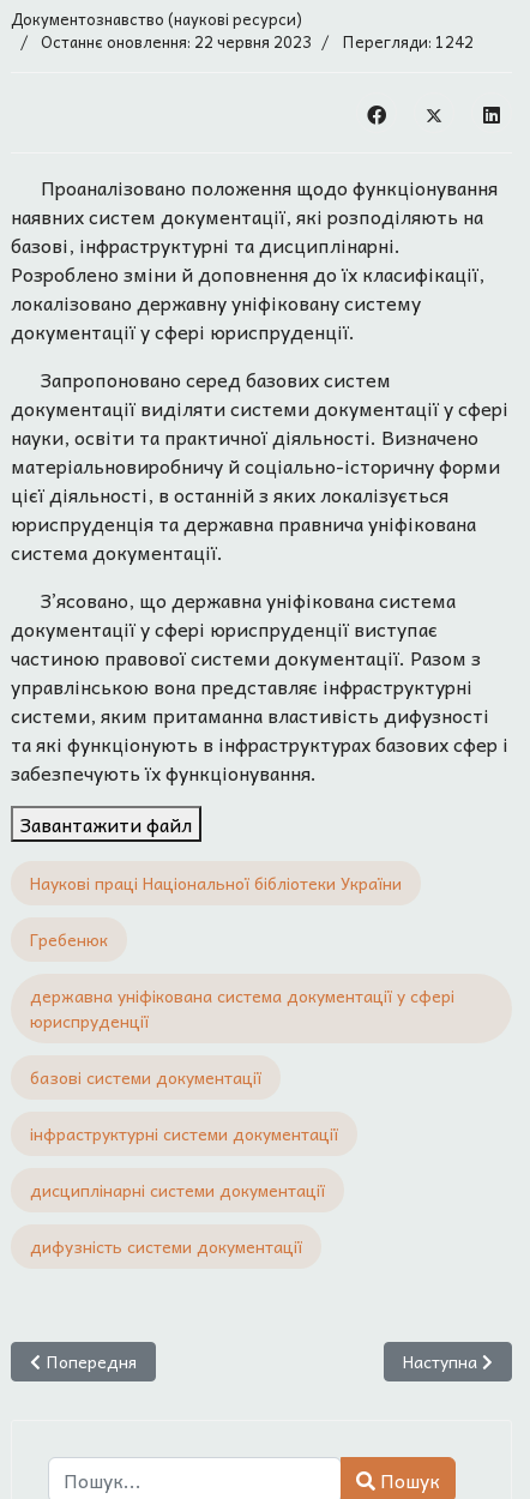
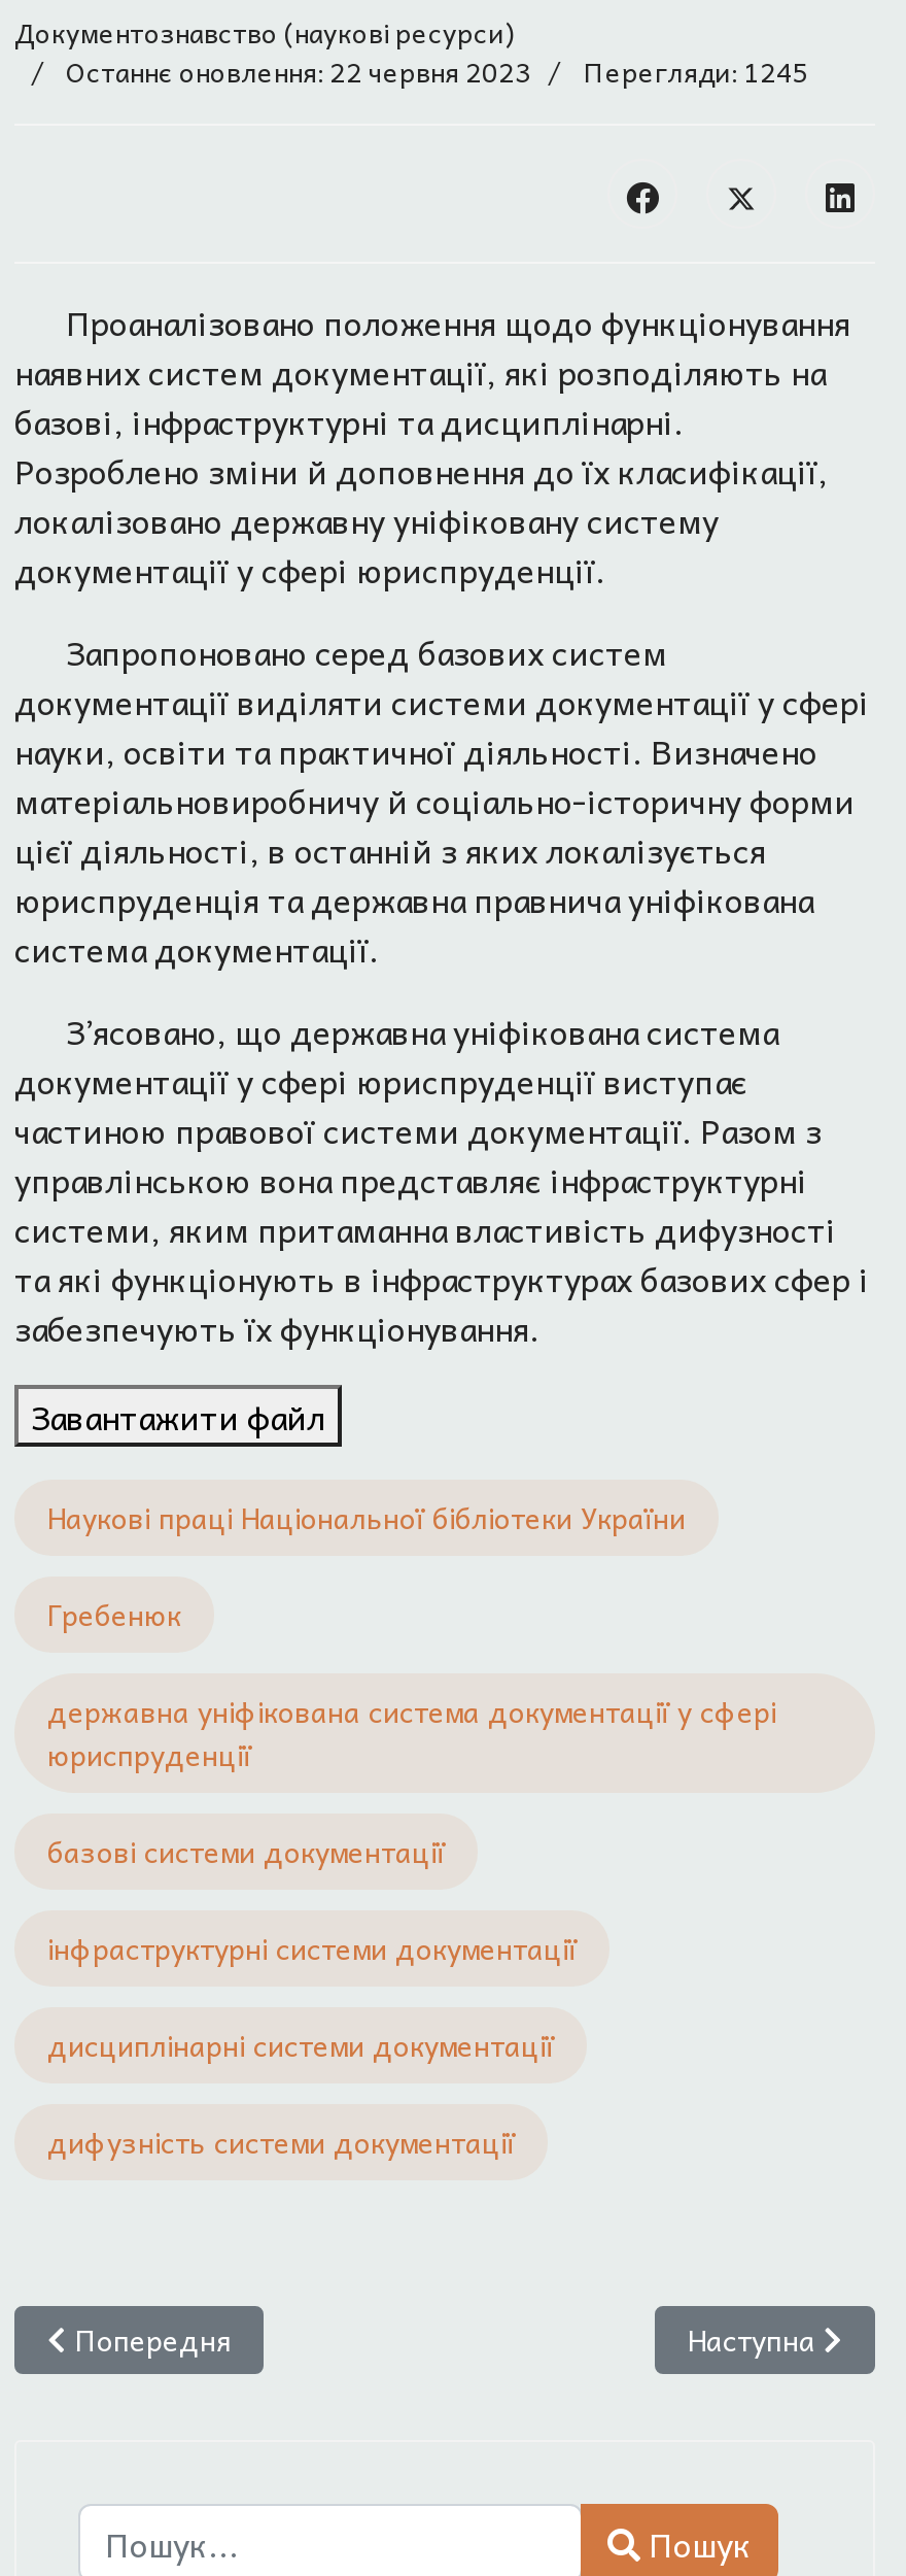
[41,29,474,54] Останнє оновлення: 22 червня 2023 Перегляди: 1242 -> [66,49,809,93] Останнє оновлення: 22 червня 2023 Перегляди: 1245

